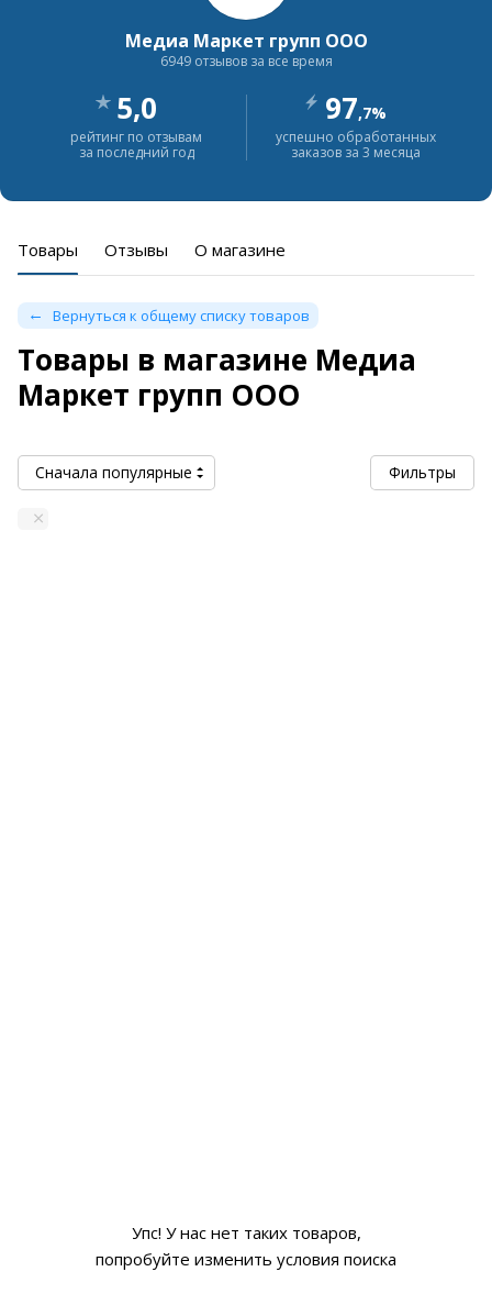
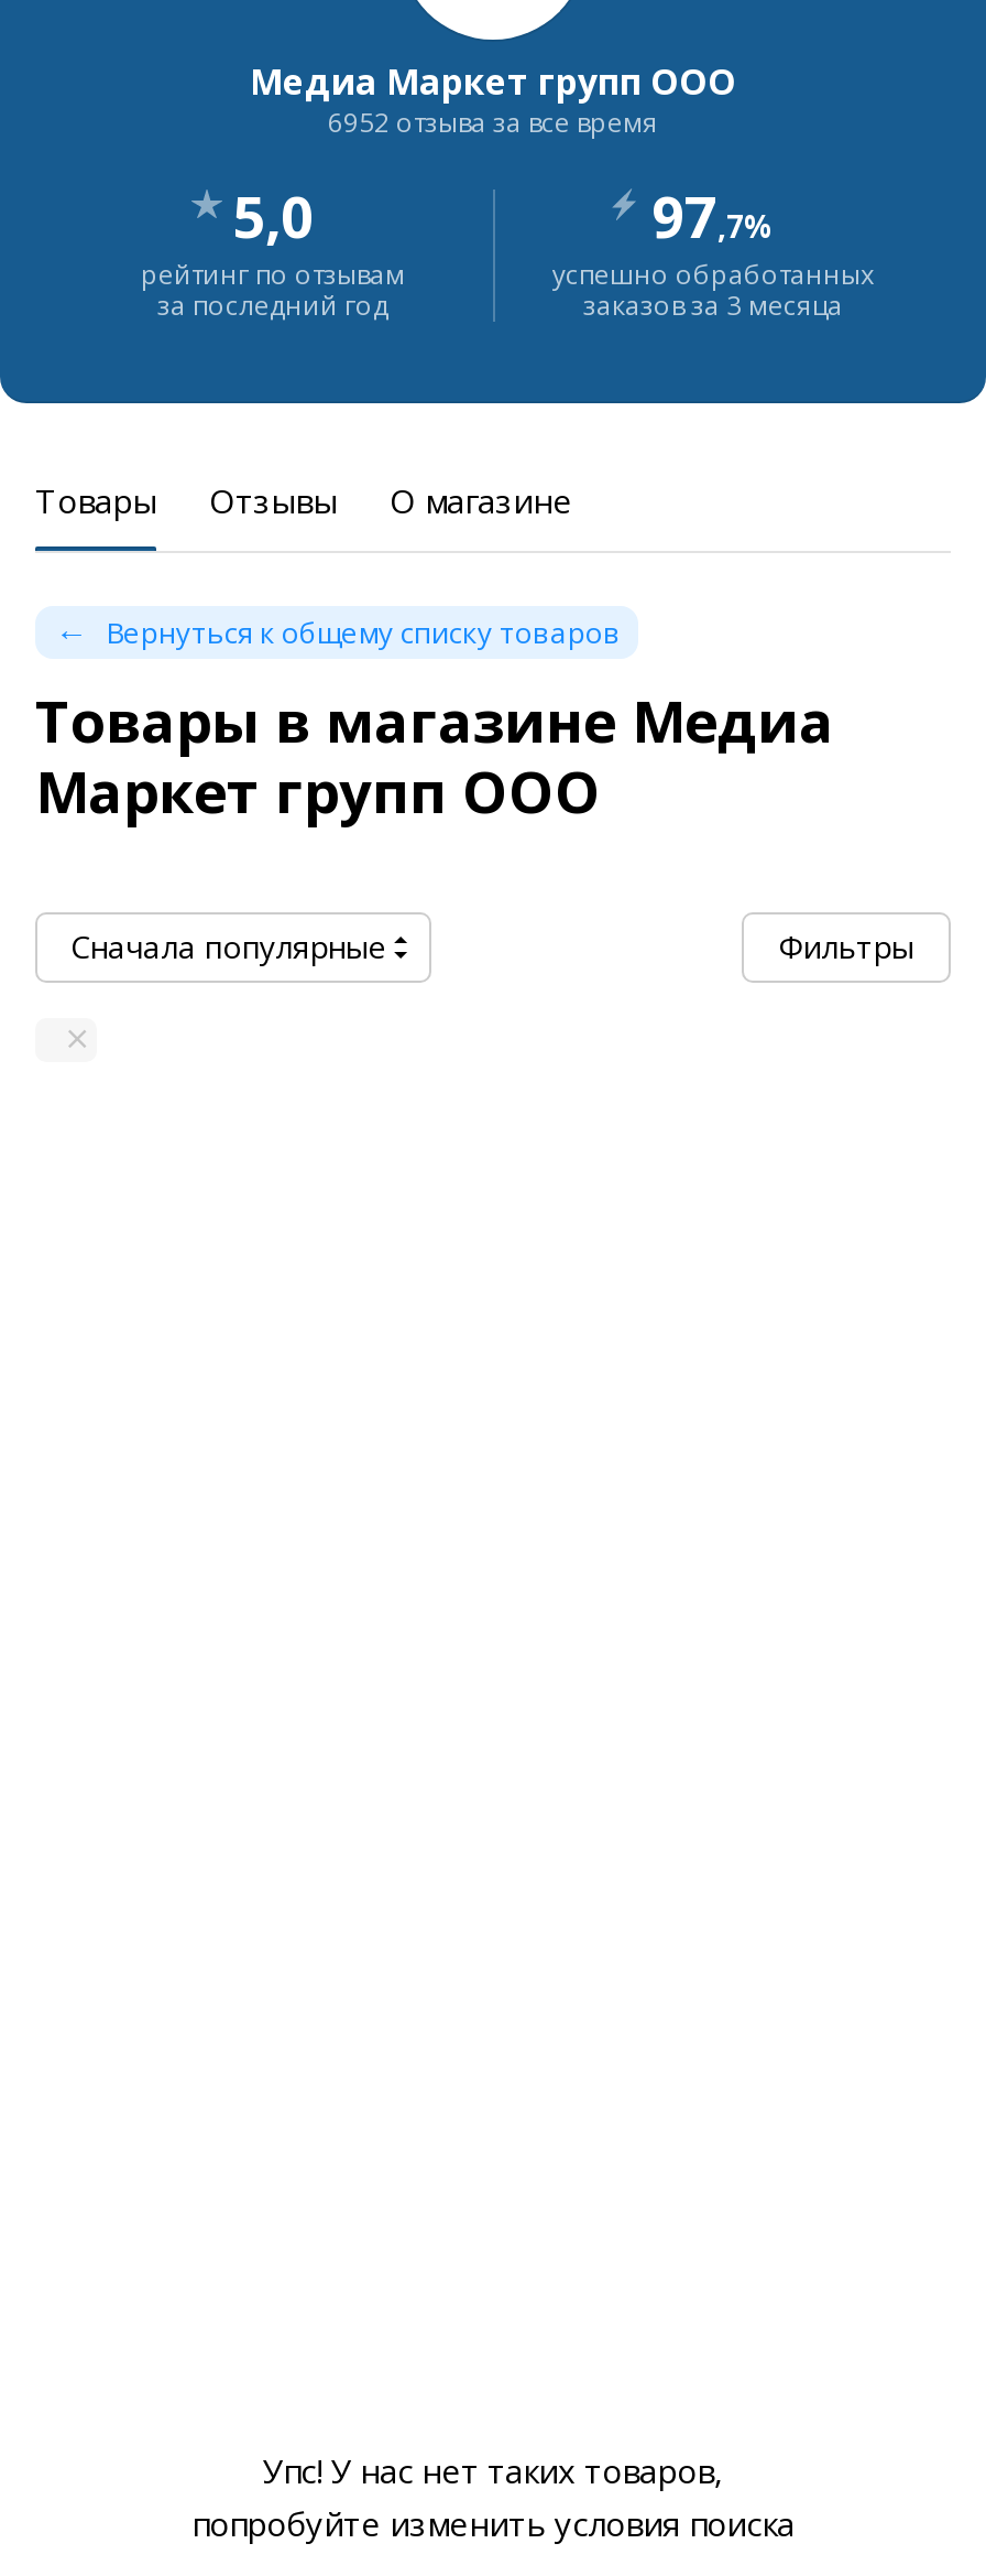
[160,52,332,70] 6949 отзывов за все время -> [328,104,658,141] 6952 отзыва за все время

